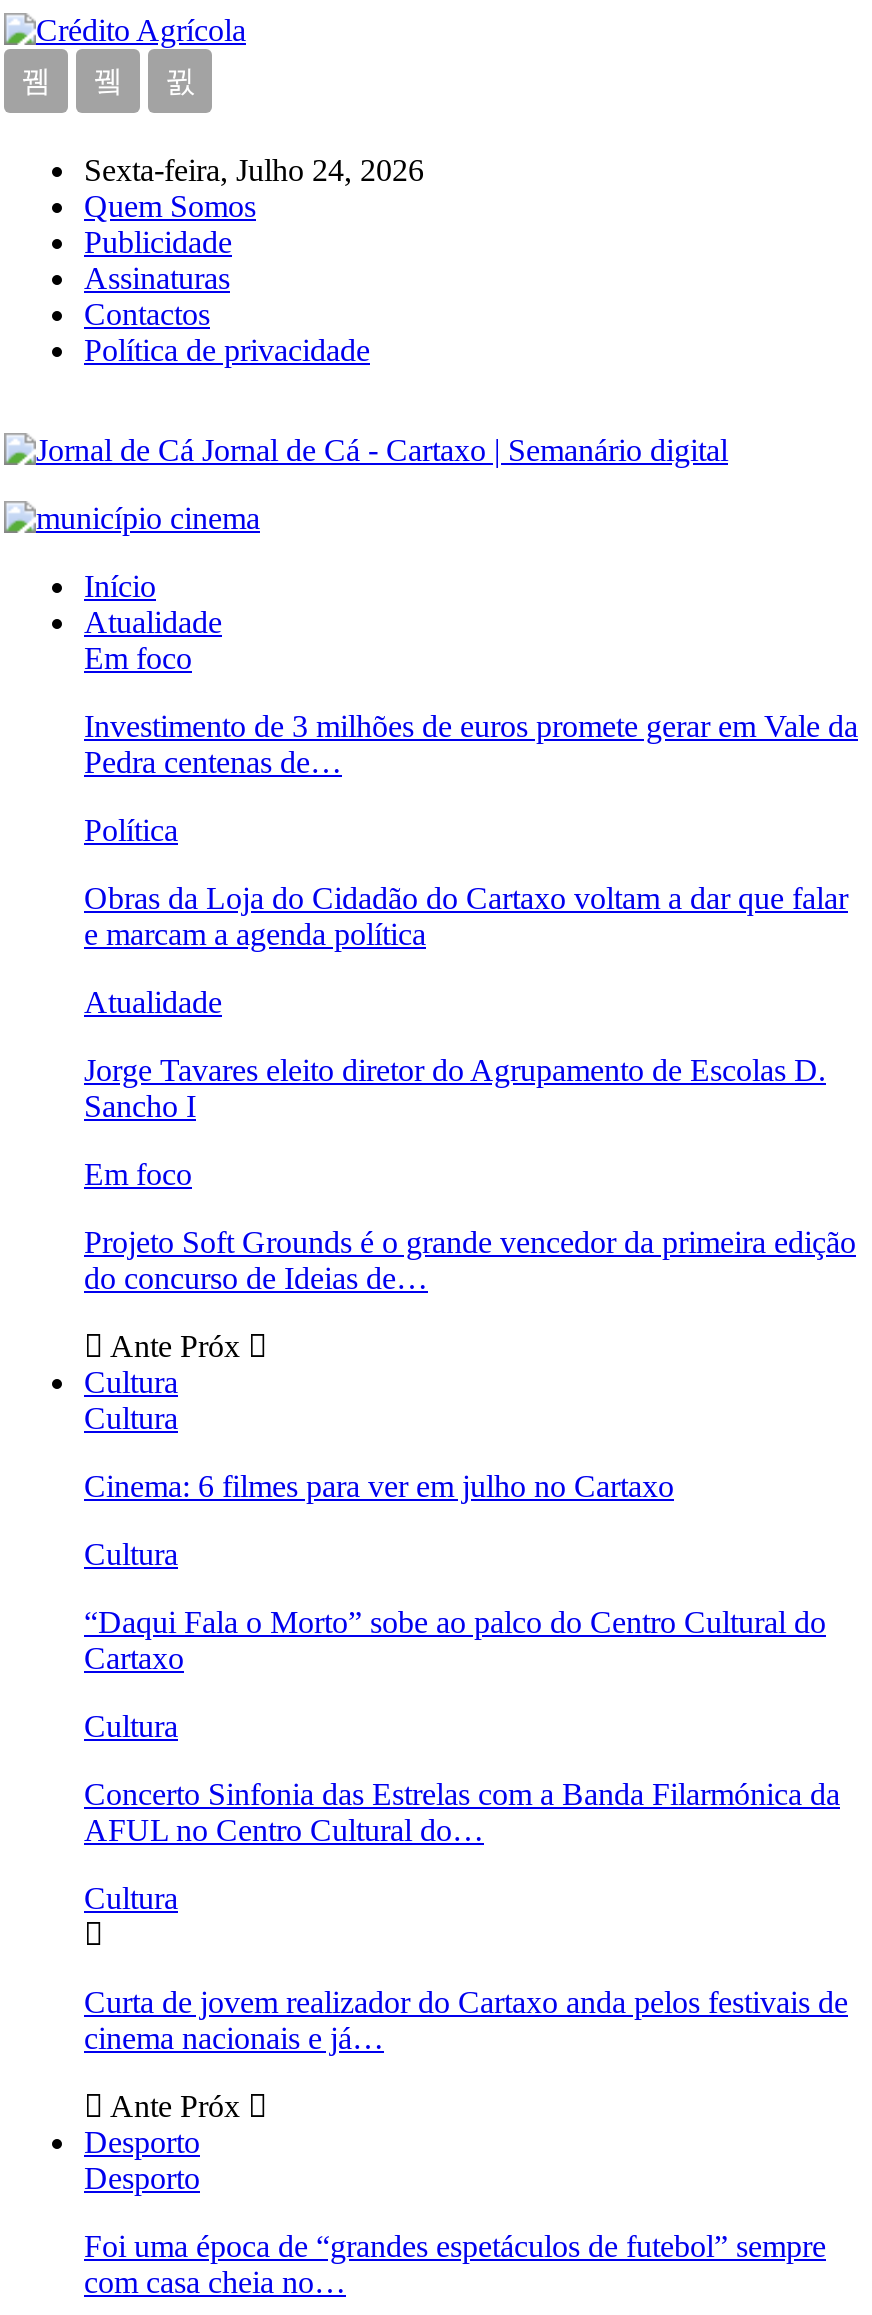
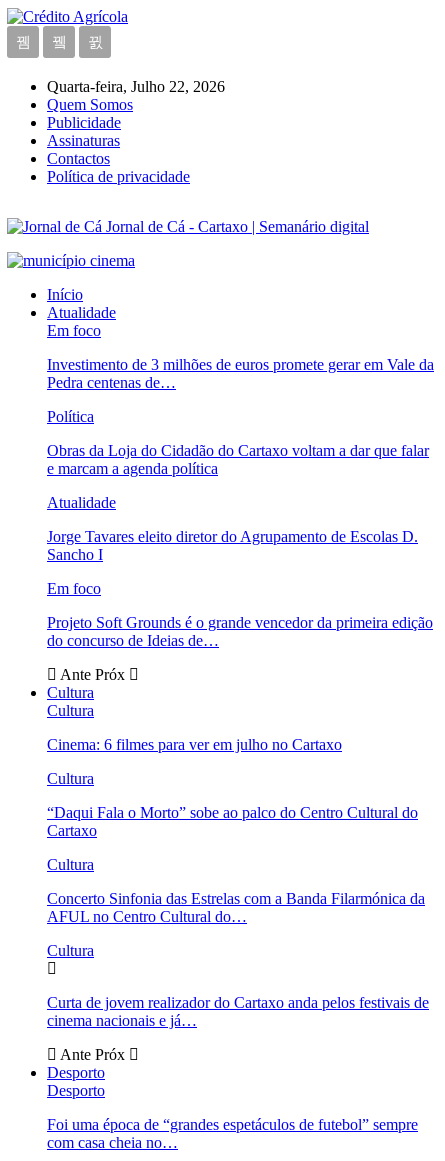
[84,153,424,187] Sexta-feira, Julho 24, 2026 -> [47,78,225,95] Quarta-feira, Julho 22, 2026

